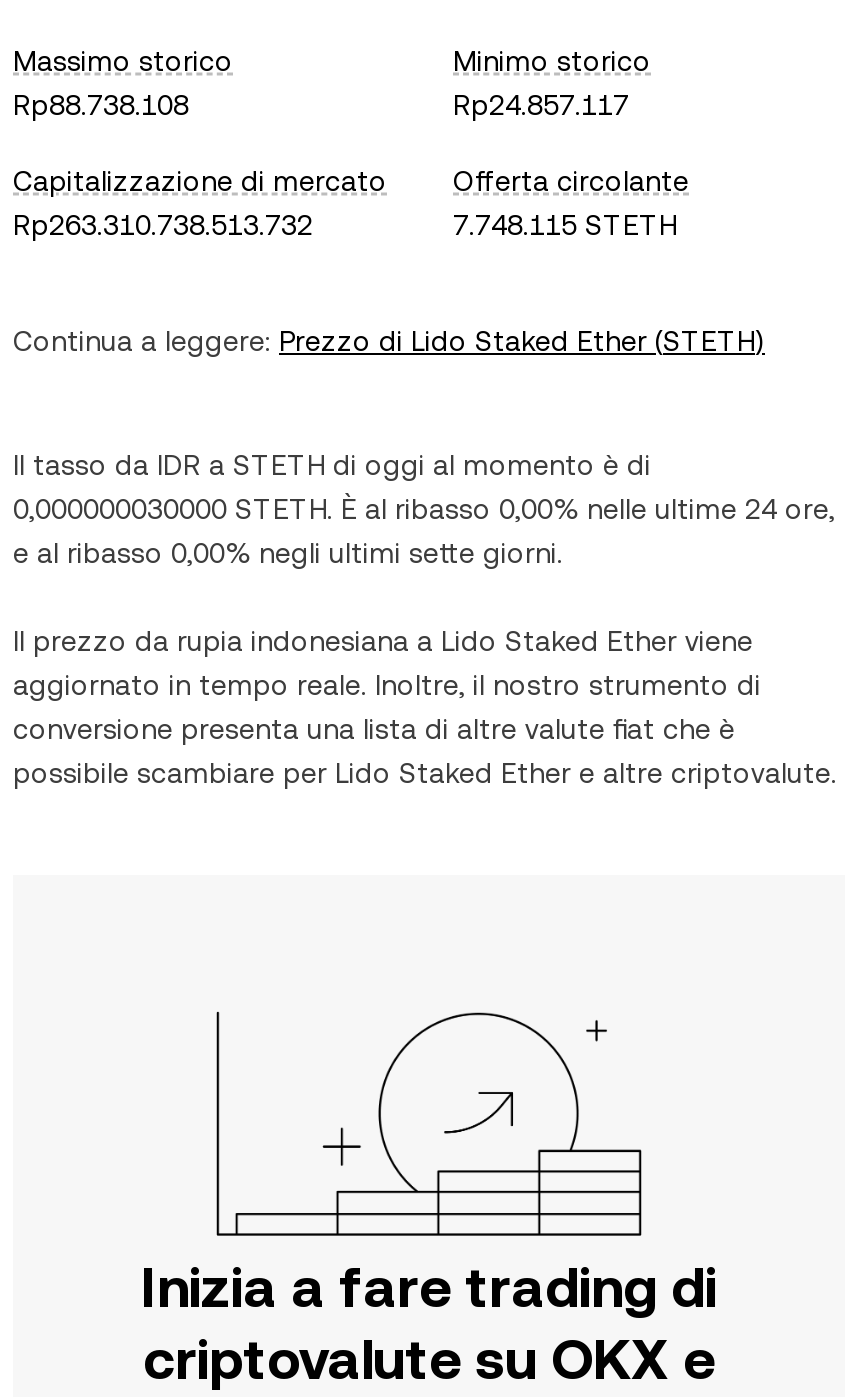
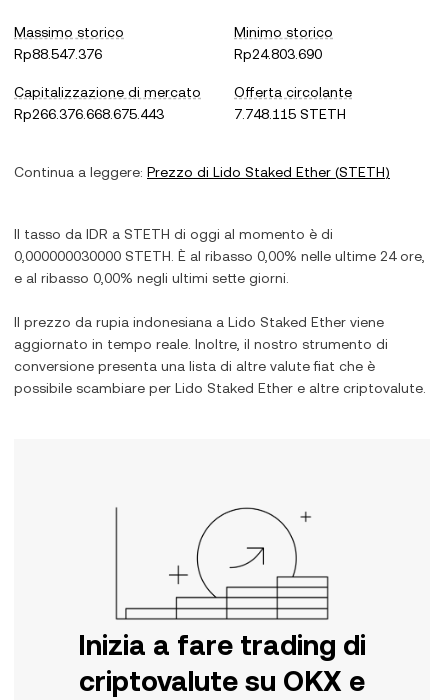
[13,89,189,121] Rp88.738.108 -> [14,46,102,62] Rp88.547.376
[453,89,629,121] Rp24.857.117 -> [234,46,322,62] Rp24.803.690
[13,209,313,241] Rp263.310.738.513.732 -> [14,106,164,122] Rp266.376.668.675.443

